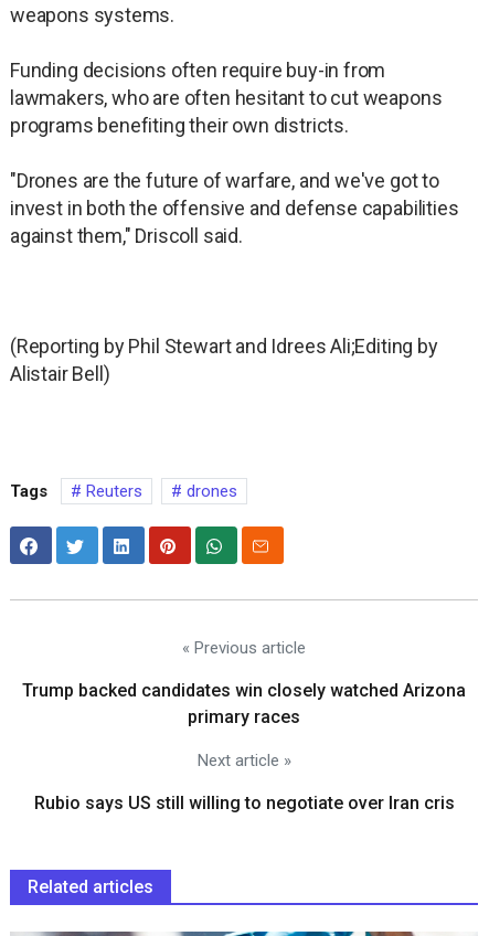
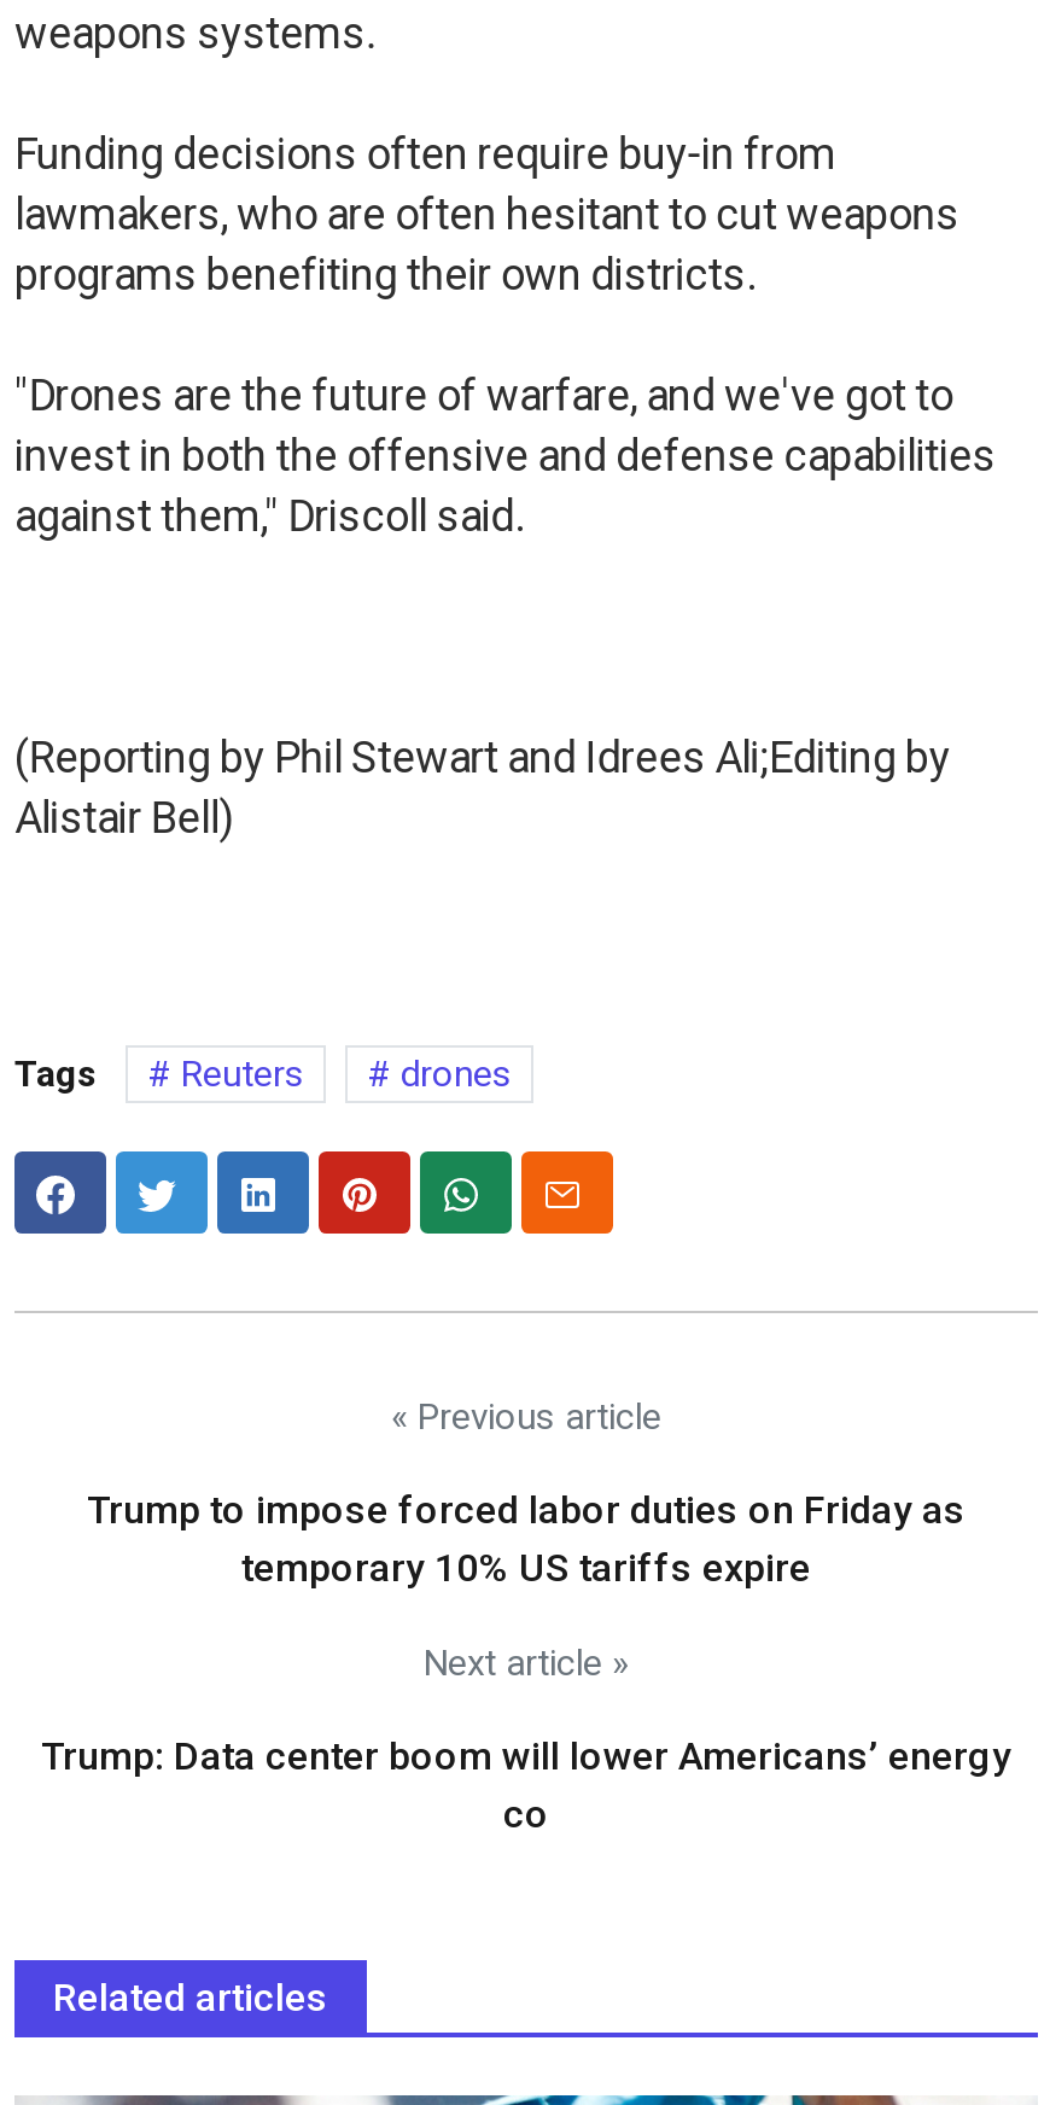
[22,680,466,728] Trump backed candidates win closely watched Arizona | primary races -> [87,1488,966,1592] Trump to impose forced labor duties on Friday as | temporary 10% US tariffs expire
[34,793,454,814] Rubio says US still willing to negotiate over Iran cris -> [41,1734,1011,1838] Trump: Data center boom will lower Americans’ energy | co

